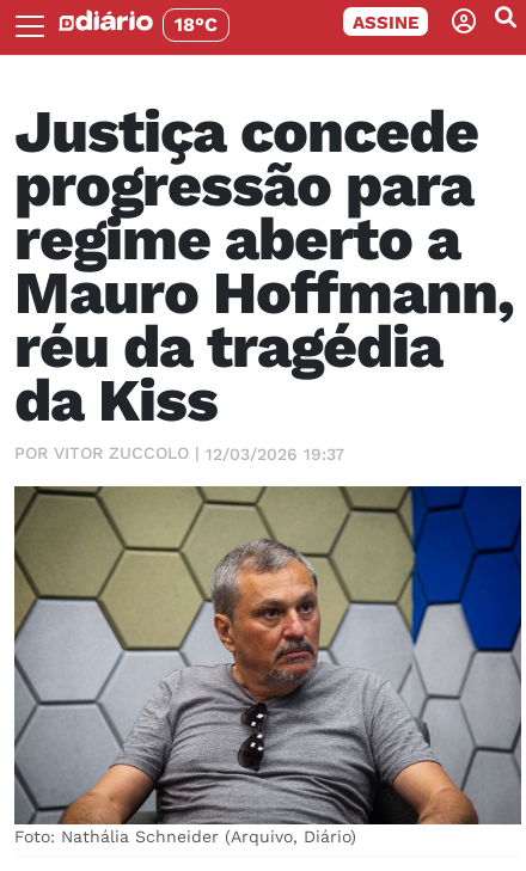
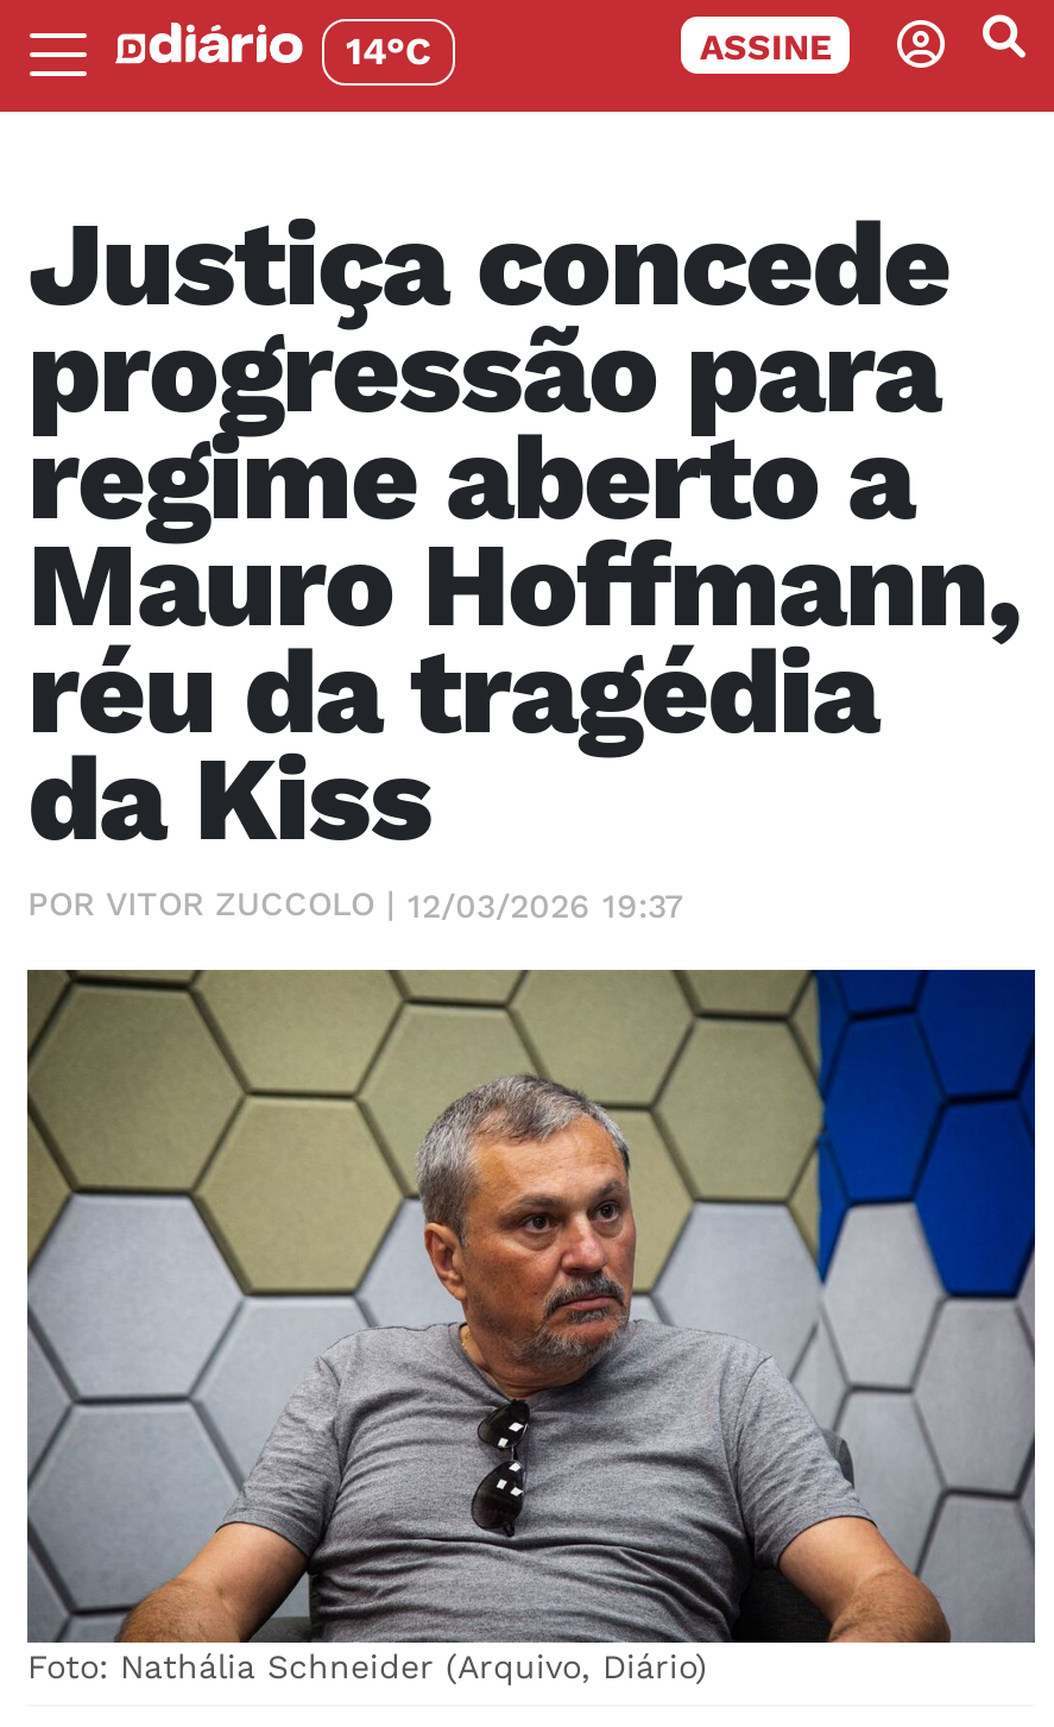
[175,13,218,36] 18°C -> [346,29,431,74] 14°C

